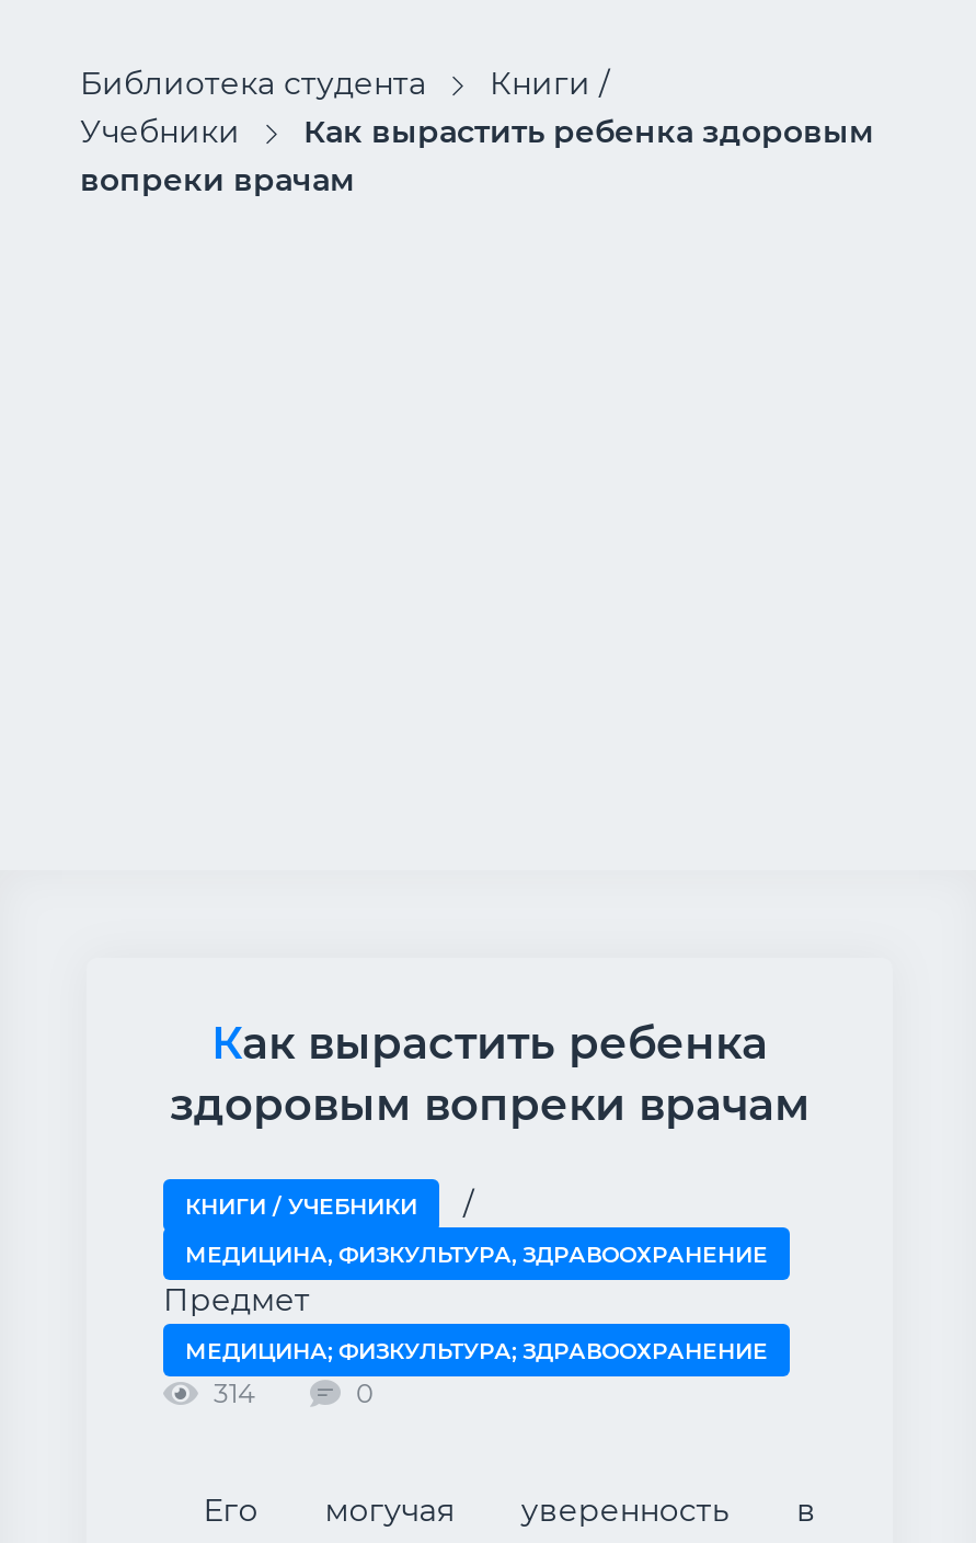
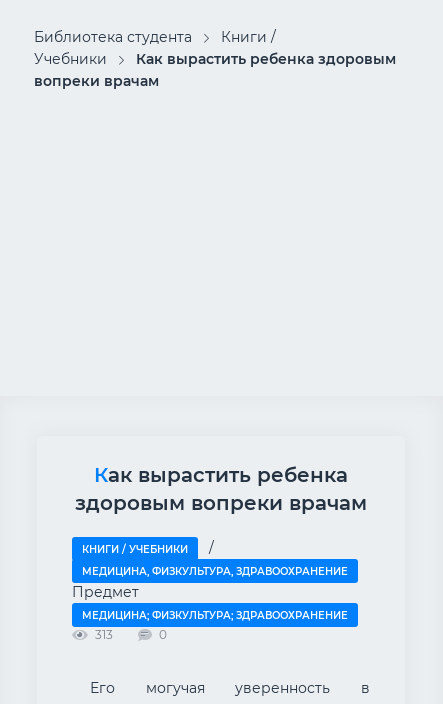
[214,1376,255,1409] 314 -> [95,627,113,642] 313

